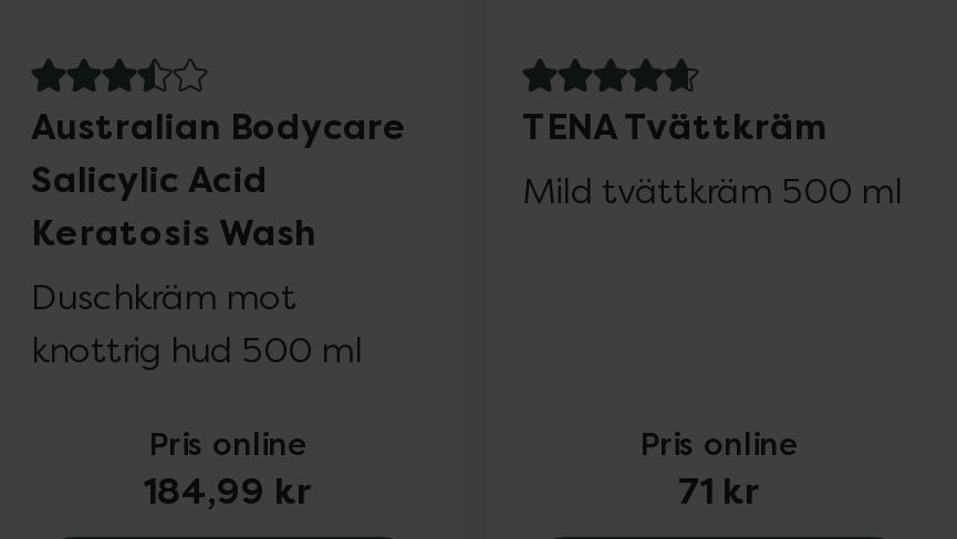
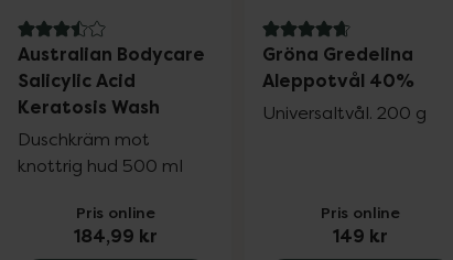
[522,104,903,212] TENA Tvättkräm | Mild tvättkräm 500 ml -> [262,43,427,123] Gröna Gredelina | Aleppotvål 40% | Universaltvål. 200 g
[678,468,760,515] 71 kr -> [333,225,388,248] 149 kr

